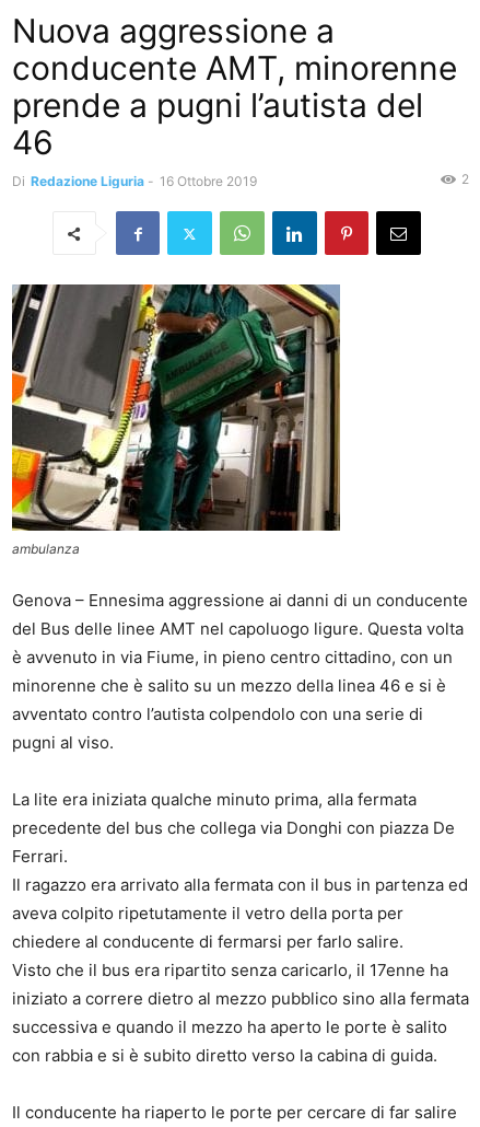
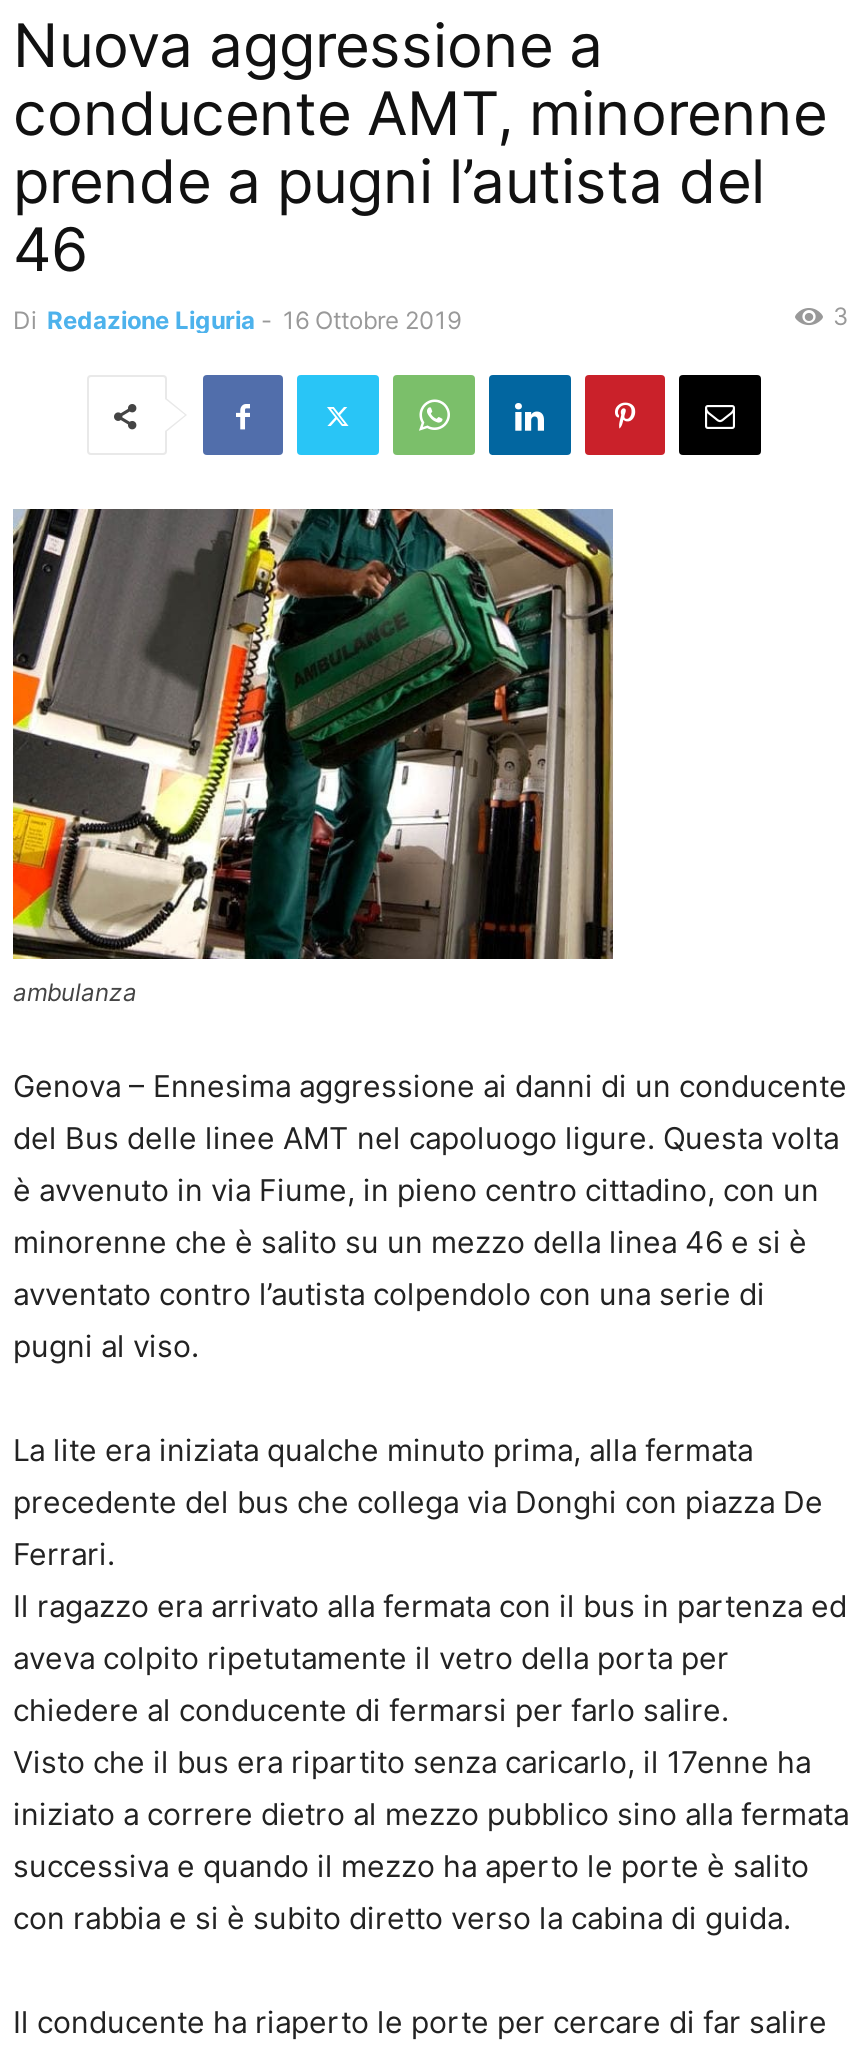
[461,170,469,187] 2 -> [833,301,849,331] 3

